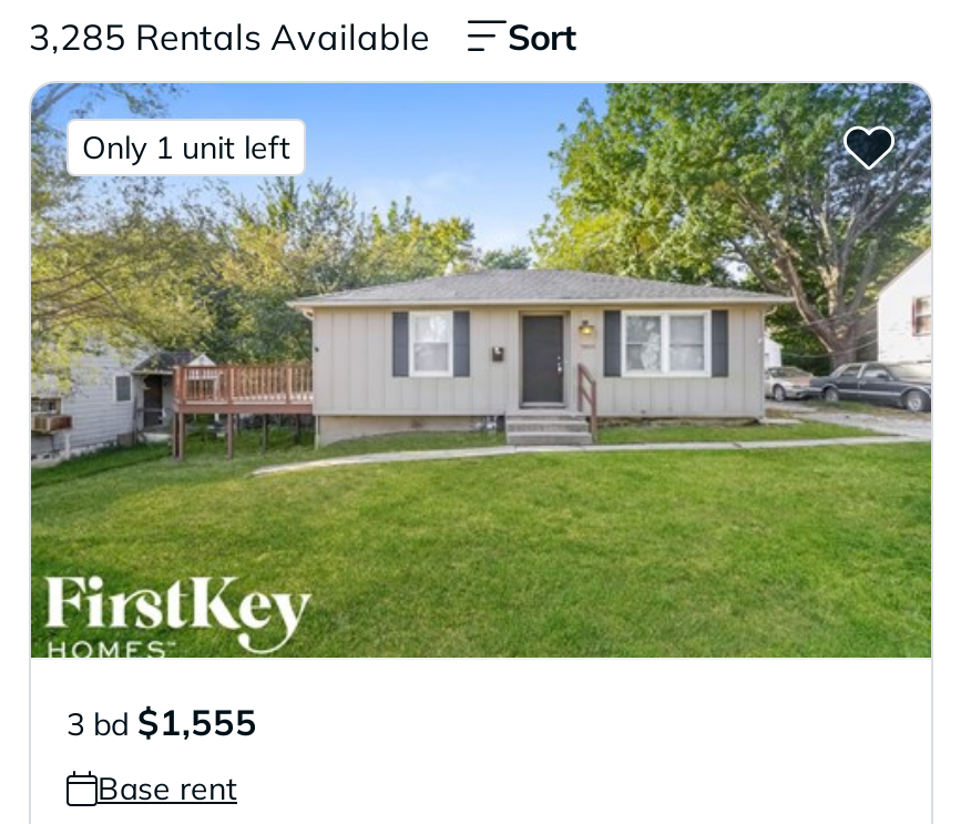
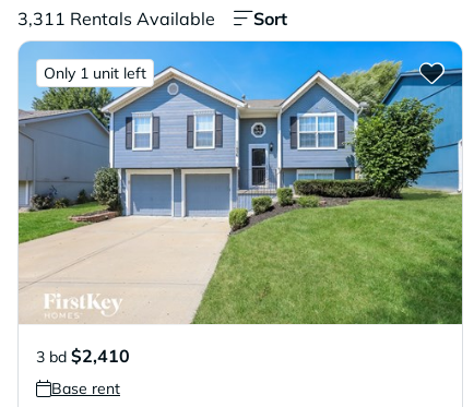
[29,14,430,59] 3,285 Rentals Available -> [17,8,215,29] 3,311 Rentals Available
[29,81,933,744] [image] | 3 bd $1,555 -> [17,40,463,367] [image] | 3 bd $2,410

